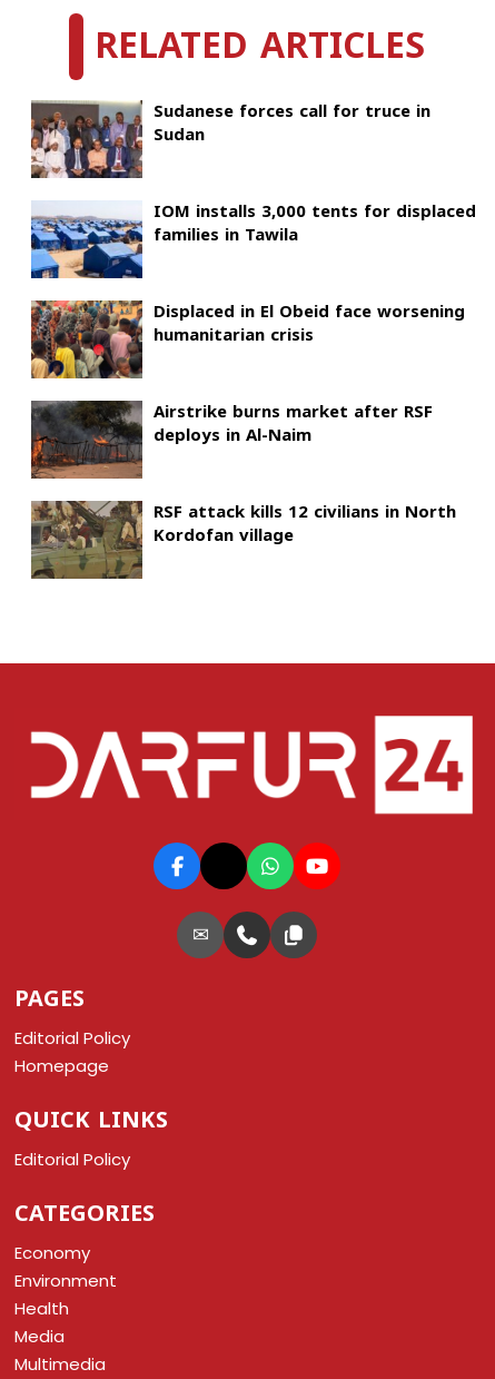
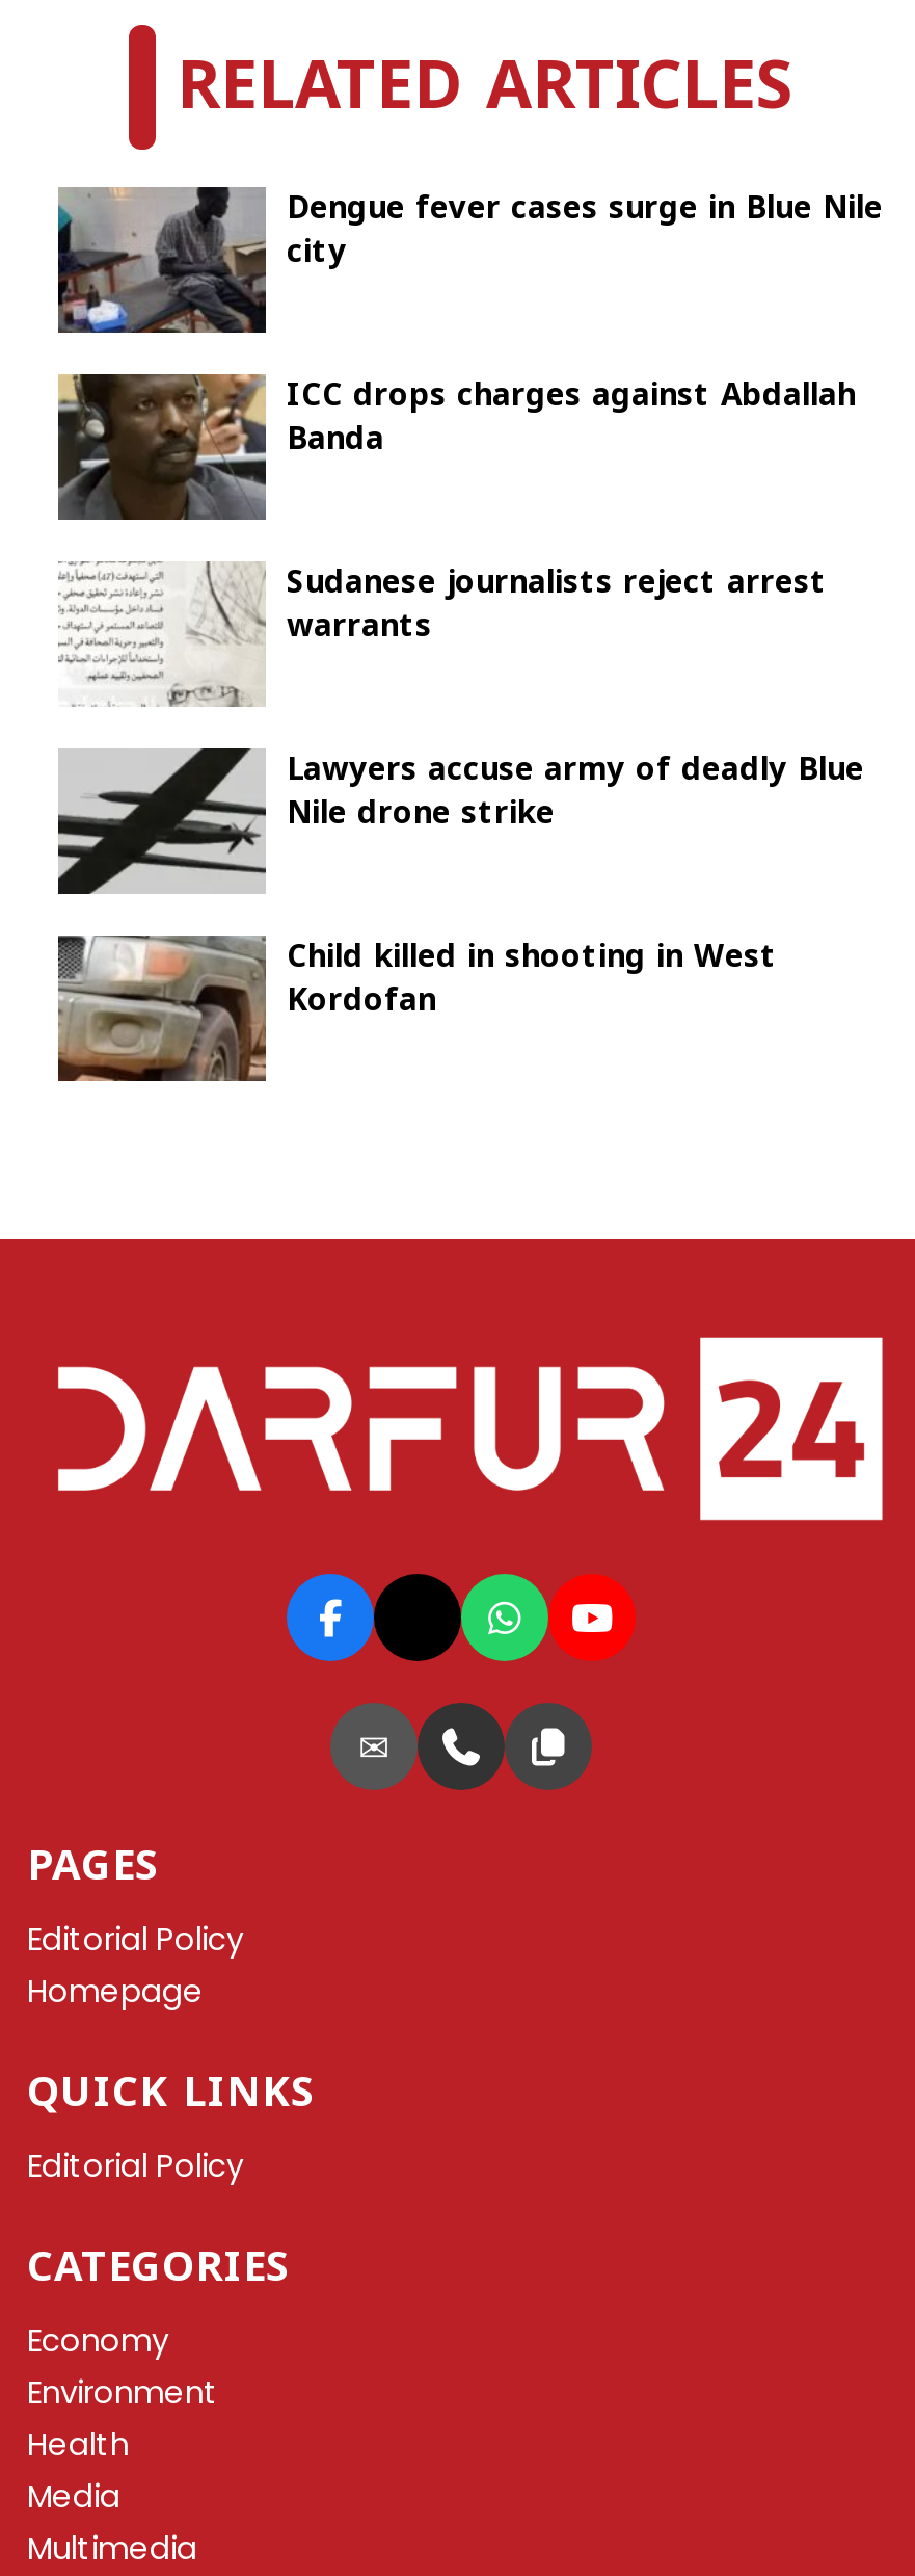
[30,96,430,179] [image] | Sudanese forces call for truce in | Sudan -> [56,179,883,335] [image] | Dengue fever cases surge in Blue Nile | city
[30,196,476,279] [image] | IOM installs 3,000 tents for displaced | families in Tawila -> [56,367,856,522] [image] | ICC drops charges against Abdallah | Banda
[30,296,465,380] [image] | Displaced in El Obeid face worsening | humanitarian crisis -> [58,554,827,707] [image] | Sudanese journalists reject arrest | warrants
[30,397,433,480] [image] | Airstrike burns market after RSF | deploys in Al-Naim -> [58,741,864,896] [image] | Lawyers accuse army of deadly Blue | Nile drone strike
[30,497,456,580] [image] | RSF attack kills 12 civilians in North | Kordofan village -> [56,928,777,1083] [image] | Child killed in shooting in West | Kordofan

